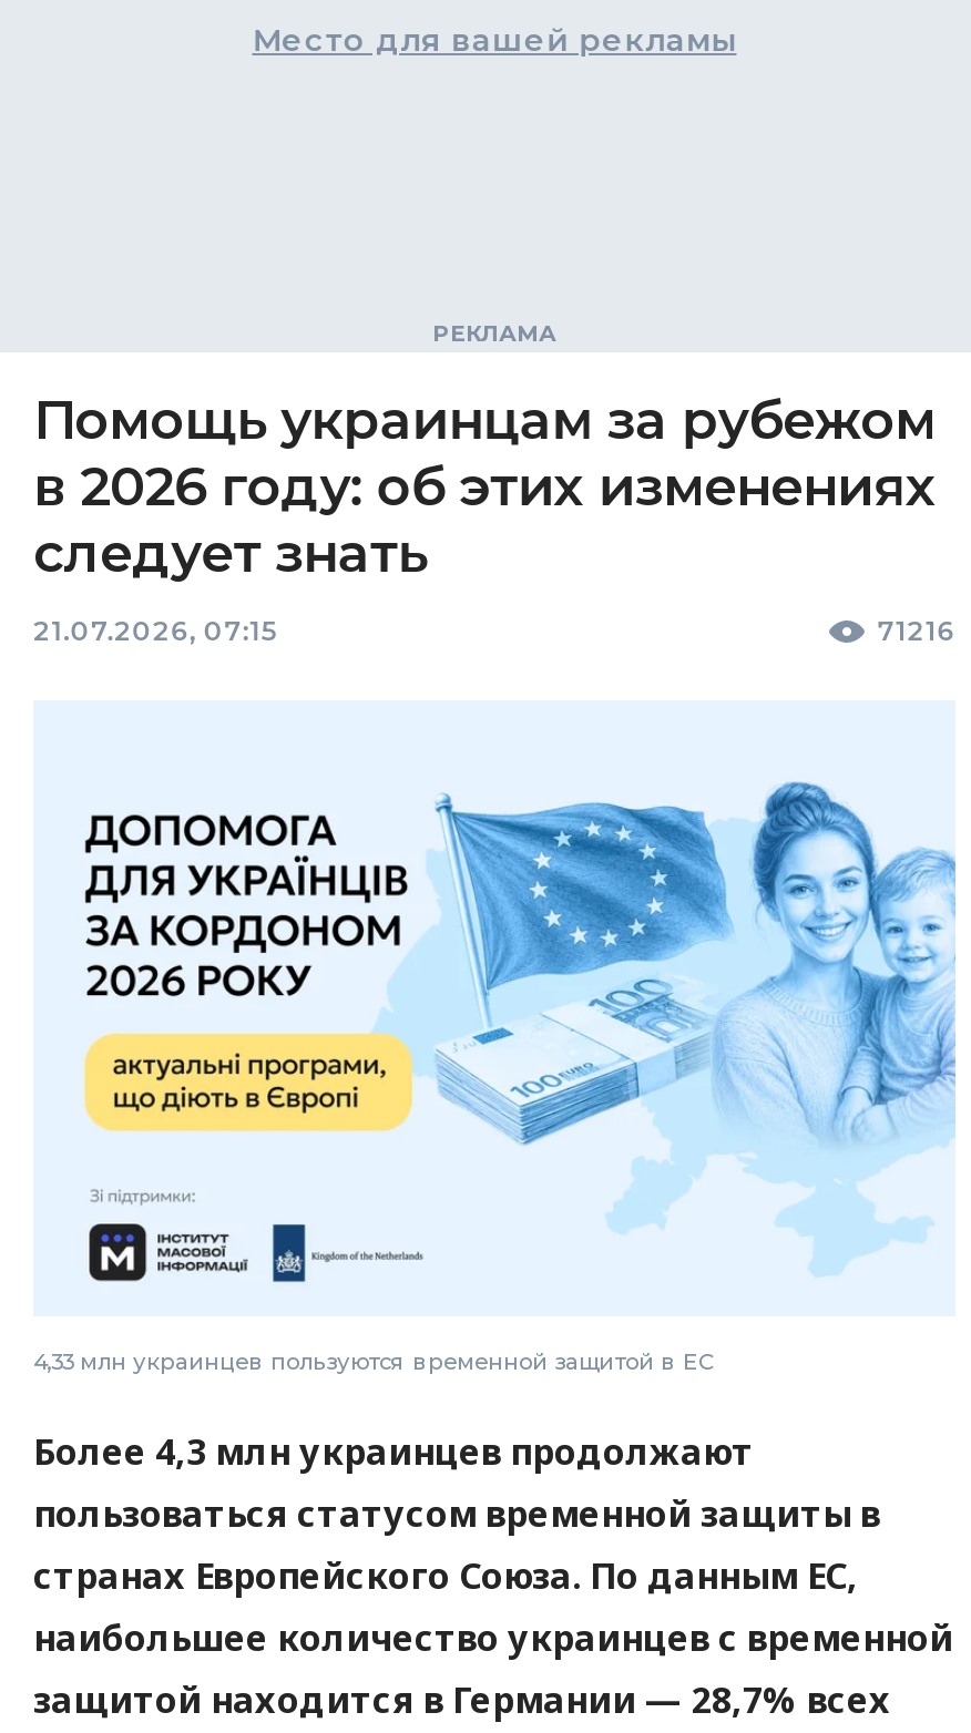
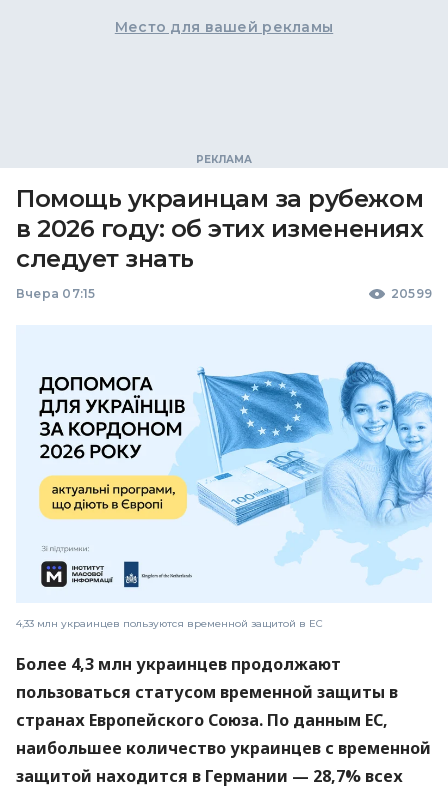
[33,615,955,648] 21.07.2026, 07:15 | 71216 -> [16,286,432,301] Вчера 07:15 | 20599

